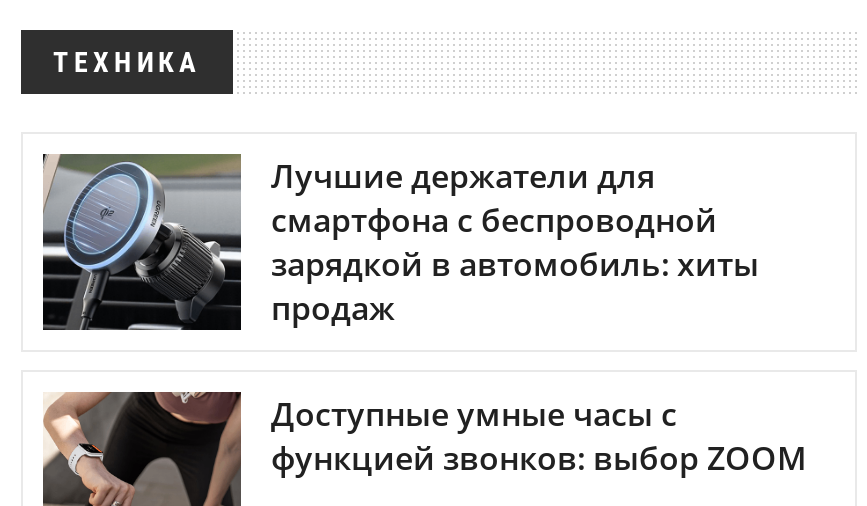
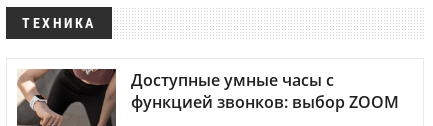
[41,152,759,332] [image] | Лучшие держатели для | смартфона с беспроводной | зарядкой в автомобиль: хиты | продаж -> none

